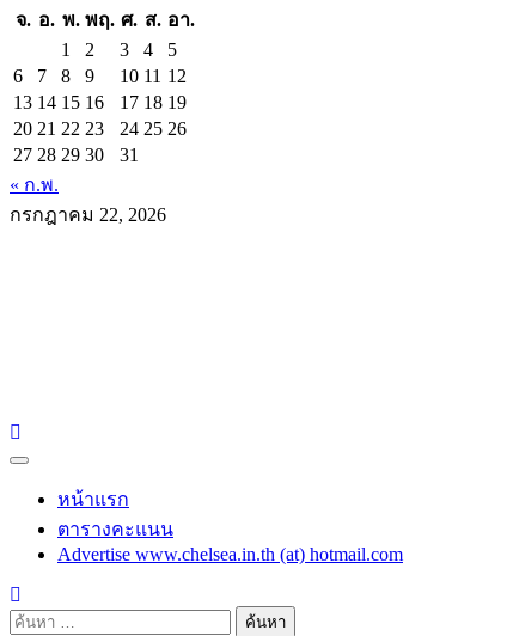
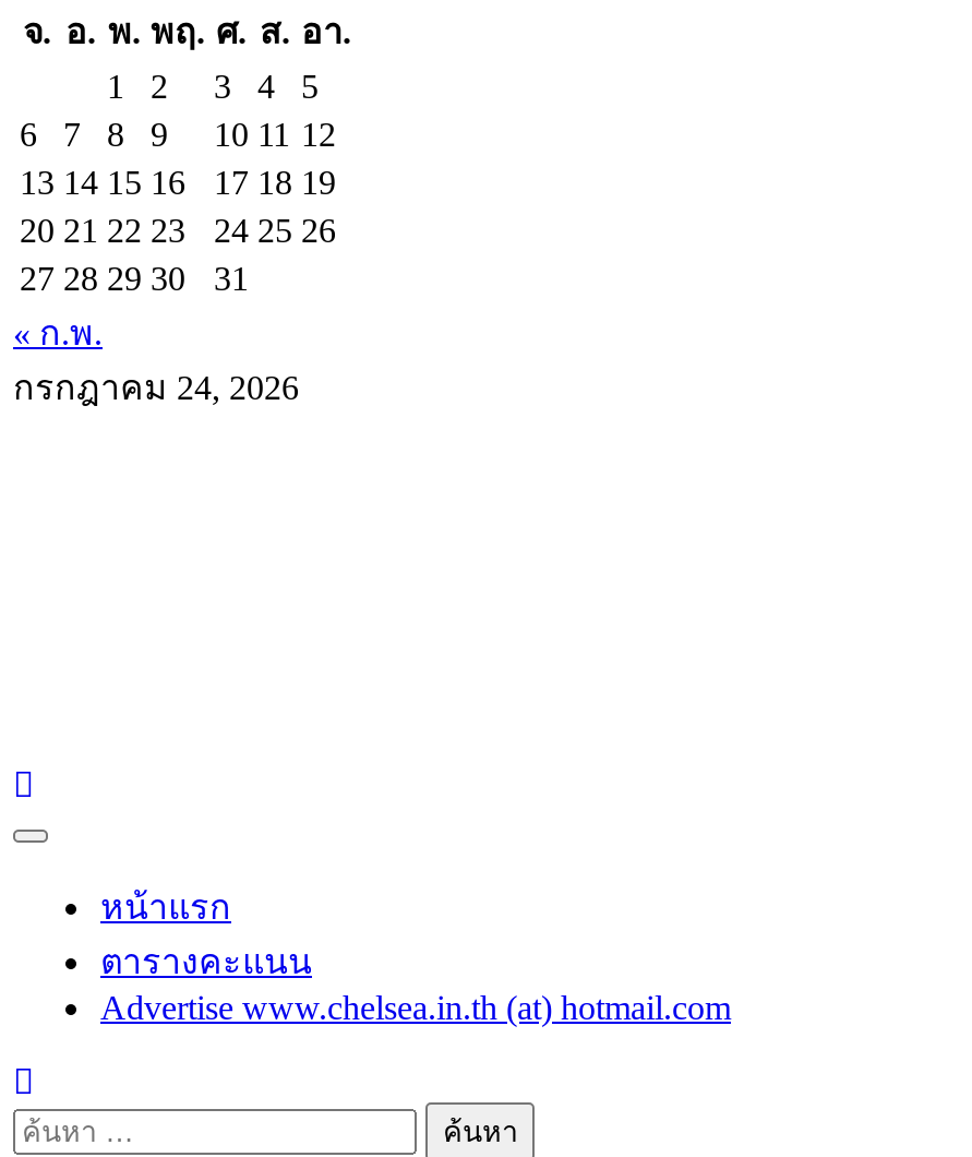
[10,204,166,225] กรกฎาคม 22, 2026 -> [13,368,299,406] กรกฎาคม 24, 2026

